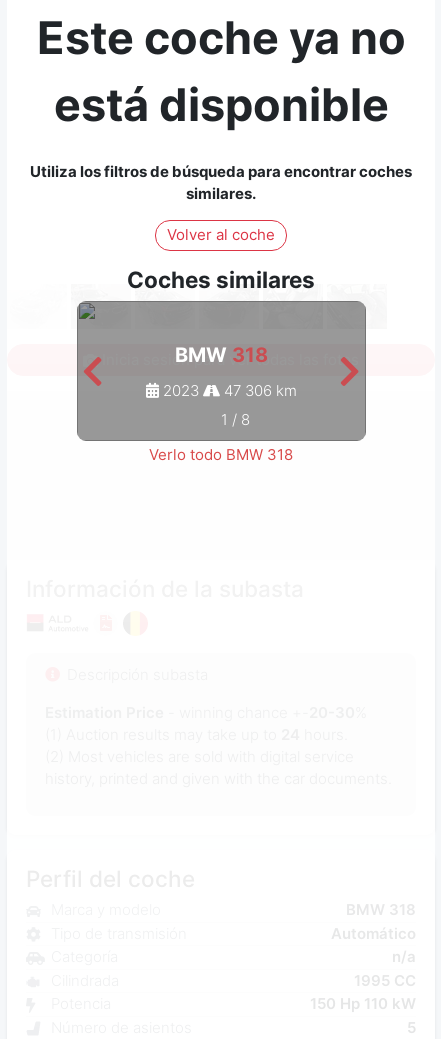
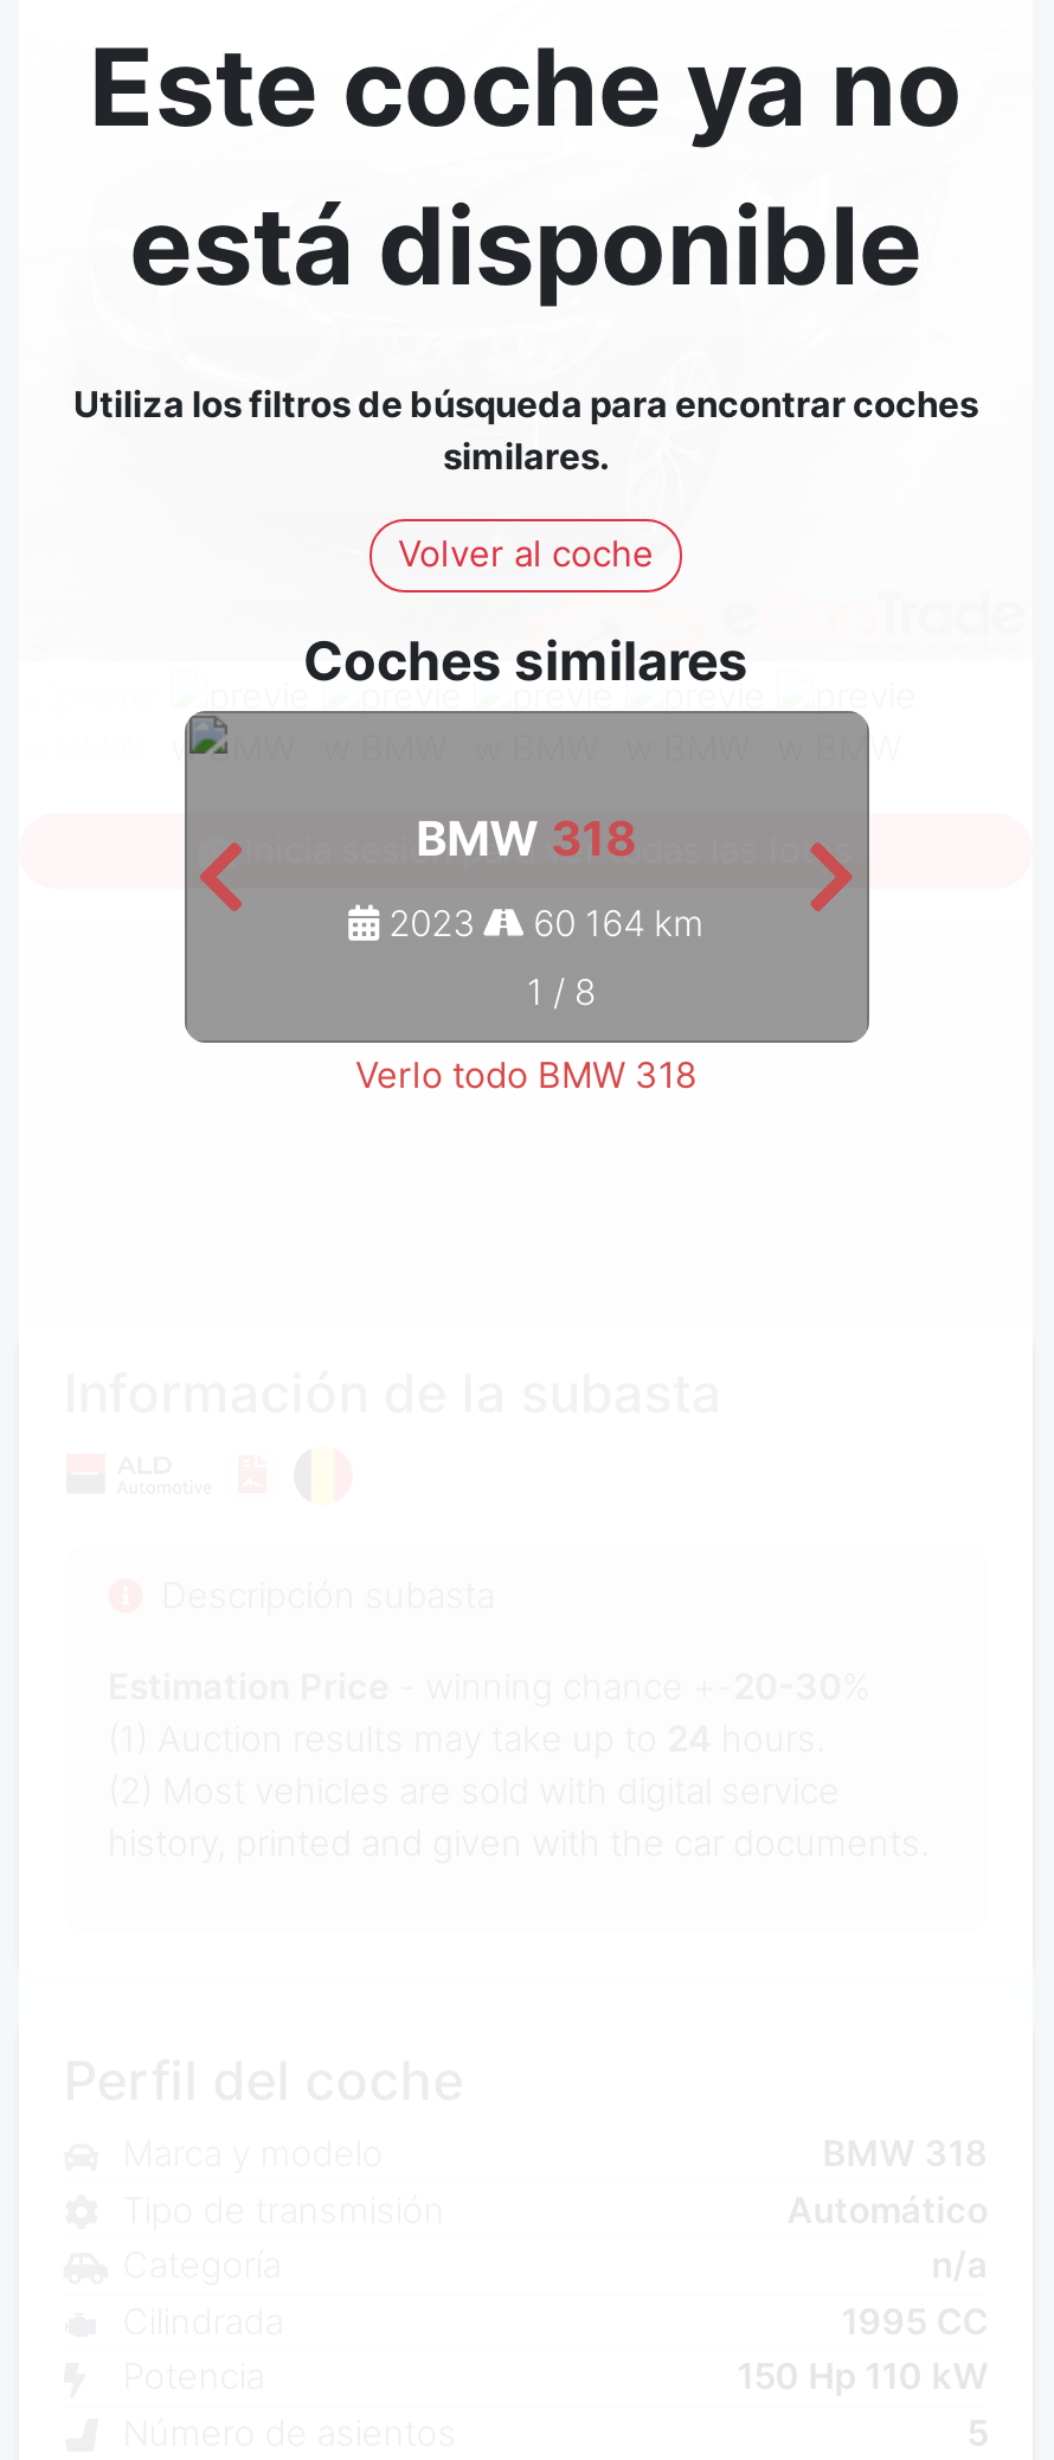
[159,381,297,400] 2023 47 306 km -> [379,900,704,945] 2023 60 164 km

